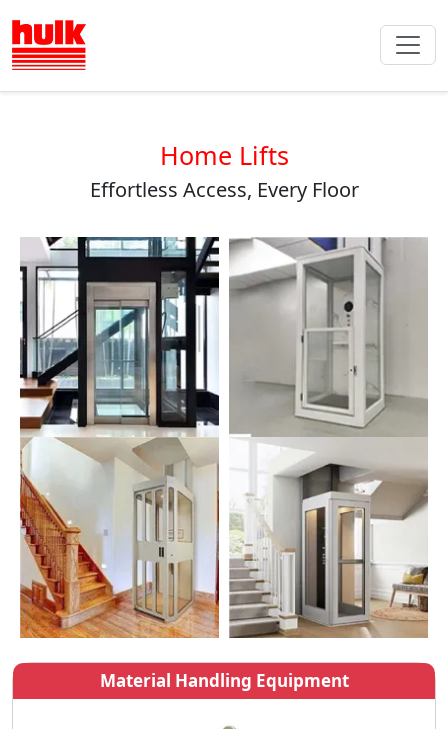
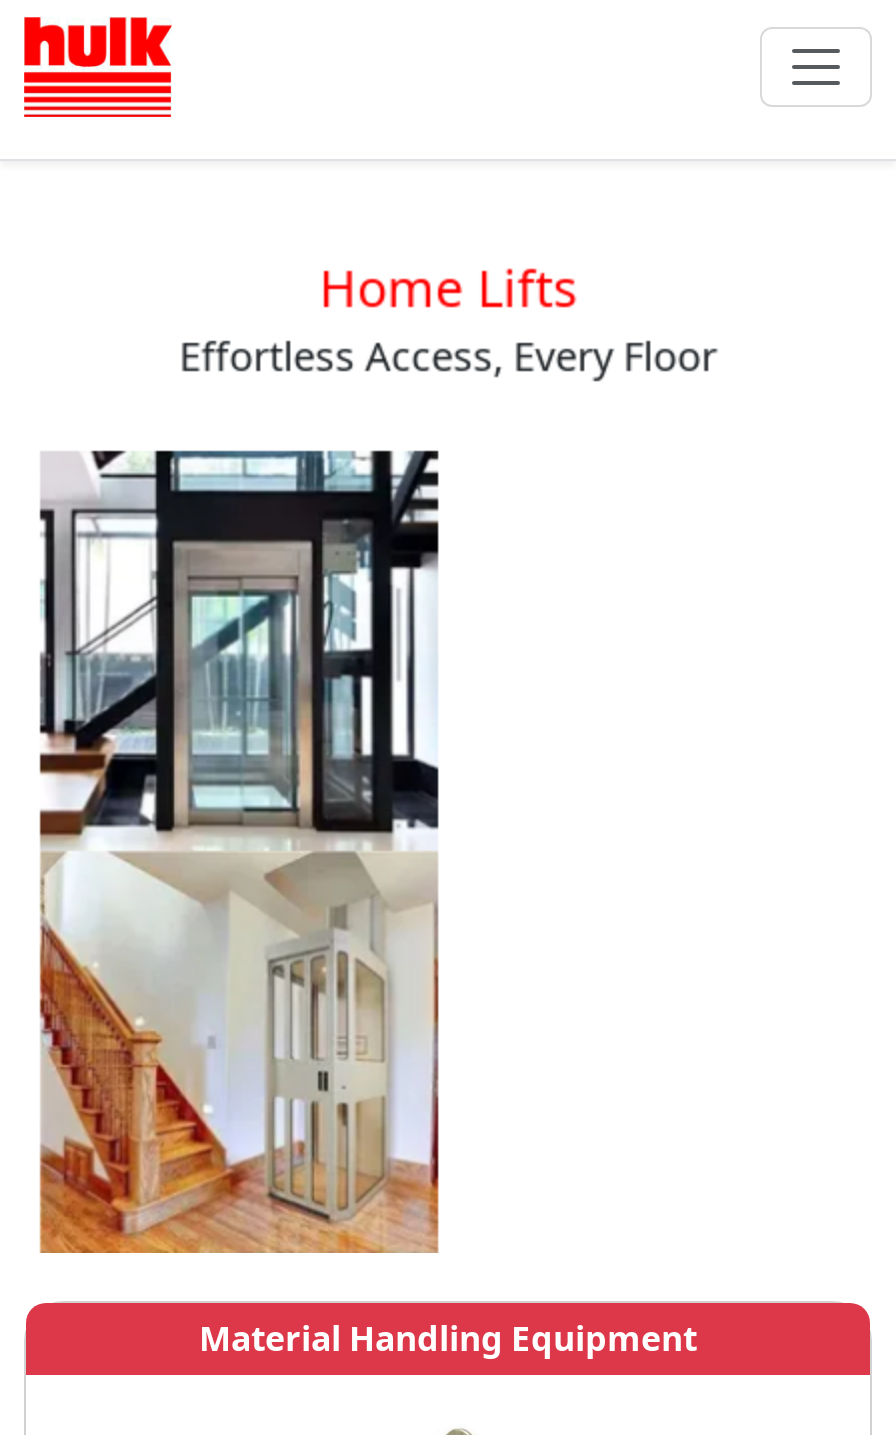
[228,236,429,639] [image] -> none

